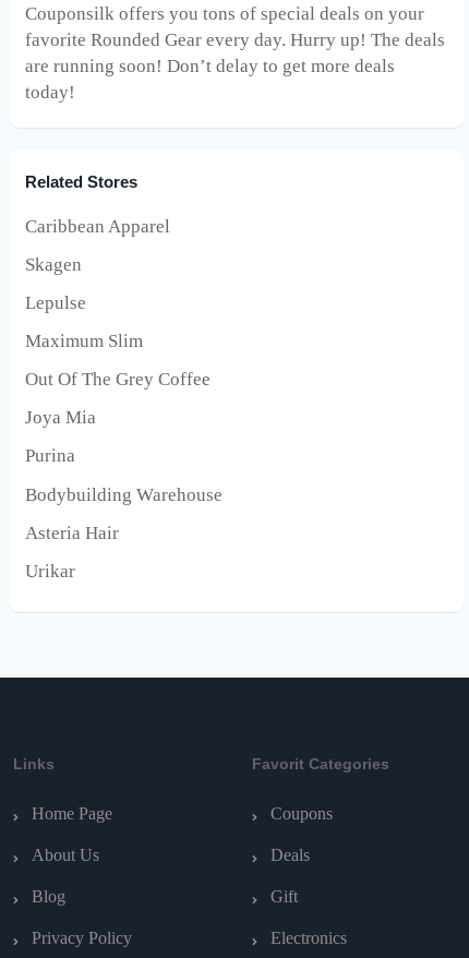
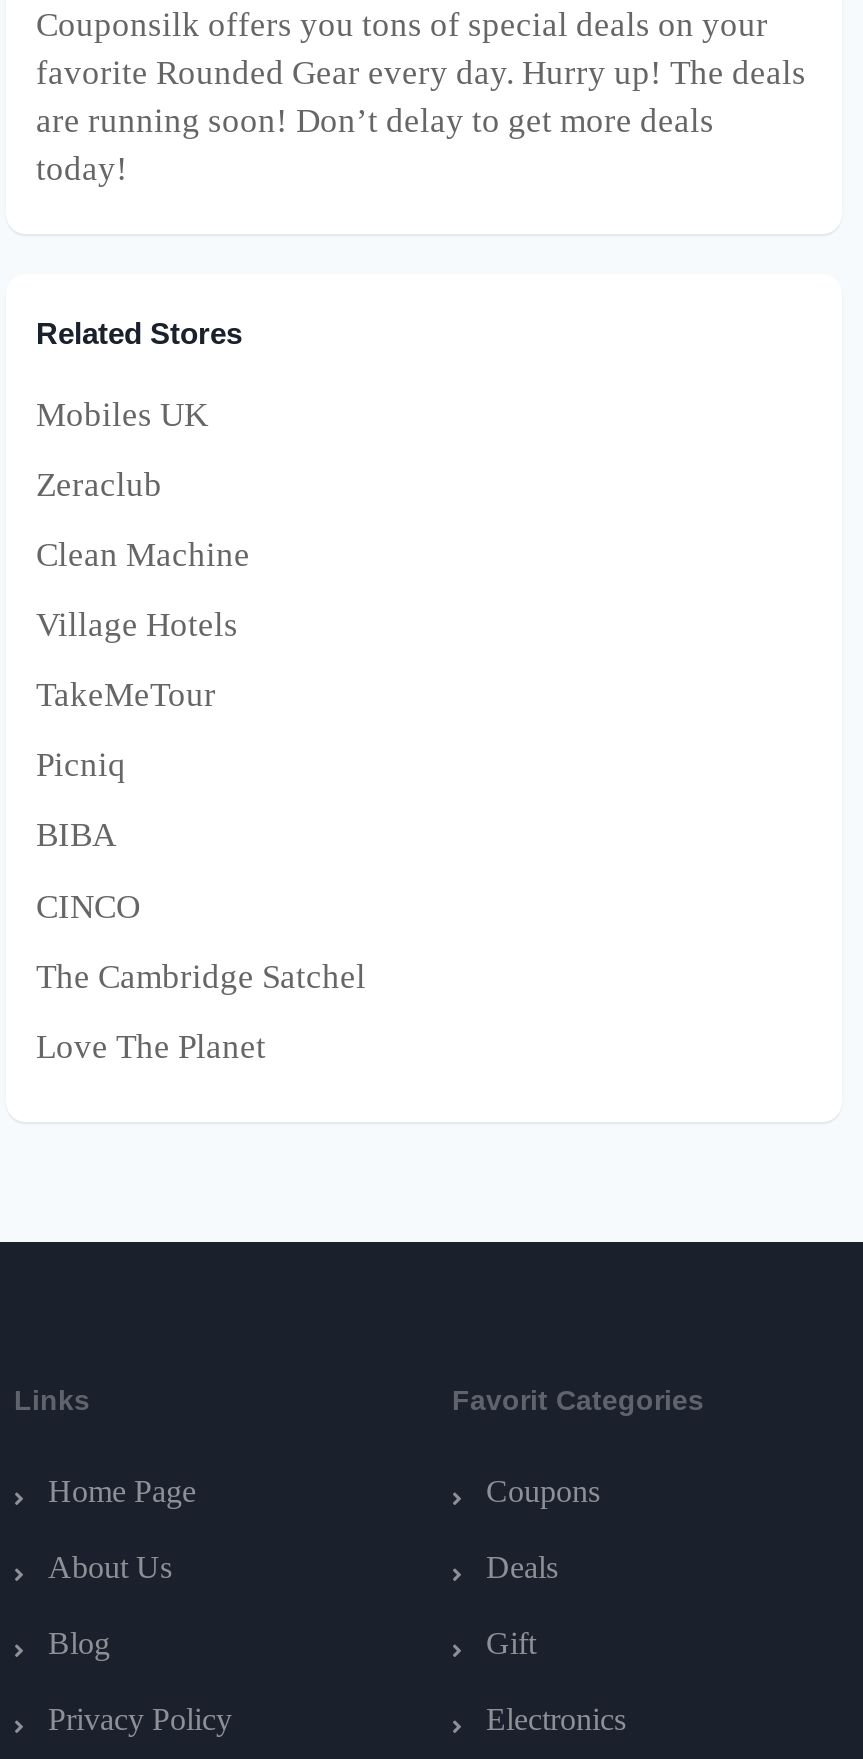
[25,216,170,237] Caribbean Apparel -> [36,396,208,434] Mobiles UK
[25,254,82,275] Skagen -> [36,466,162,504] Zeraclub
[25,293,86,313] Lepulse -> [36,536,250,574] Clean Machine
[25,331,143,352] Maximum Slim -> [36,606,238,644] Village Hotels
[25,369,211,390] Out Of The Grey Coffee -> [36,677,216,715] TakeMeTour
[25,407,96,428] Joya Mia -> [36,747,126,785] Picniq
[25,446,75,466] Purina -> [36,817,116,855] BIBA
[25,484,223,505] Bodybuilding Warehouse -> [36,887,140,925] CINCO
[25,522,119,543] Asteria Hair -> [36,957,366,995] The Cambridge Satchel
[25,561,75,581] Urikar -> [36,1028,266,1066] Love The Planet

